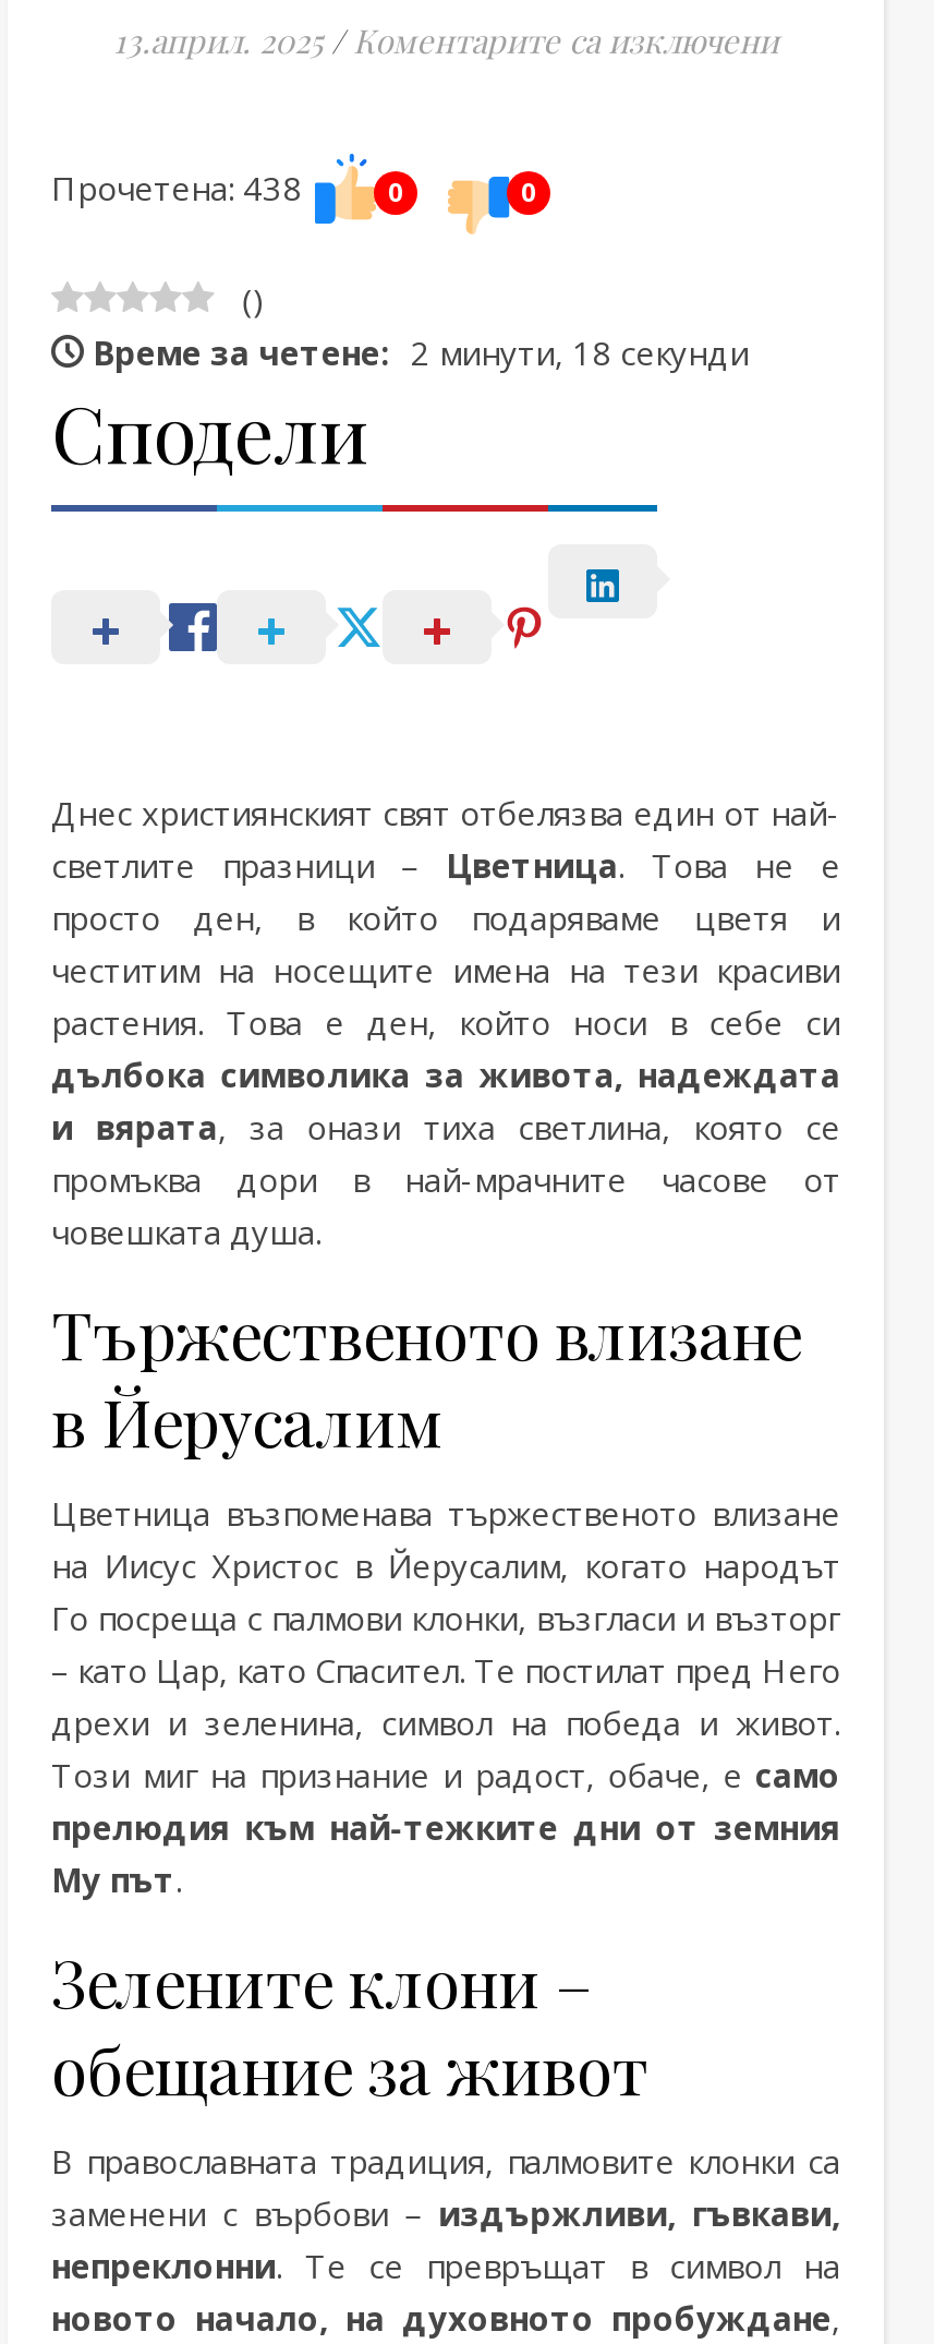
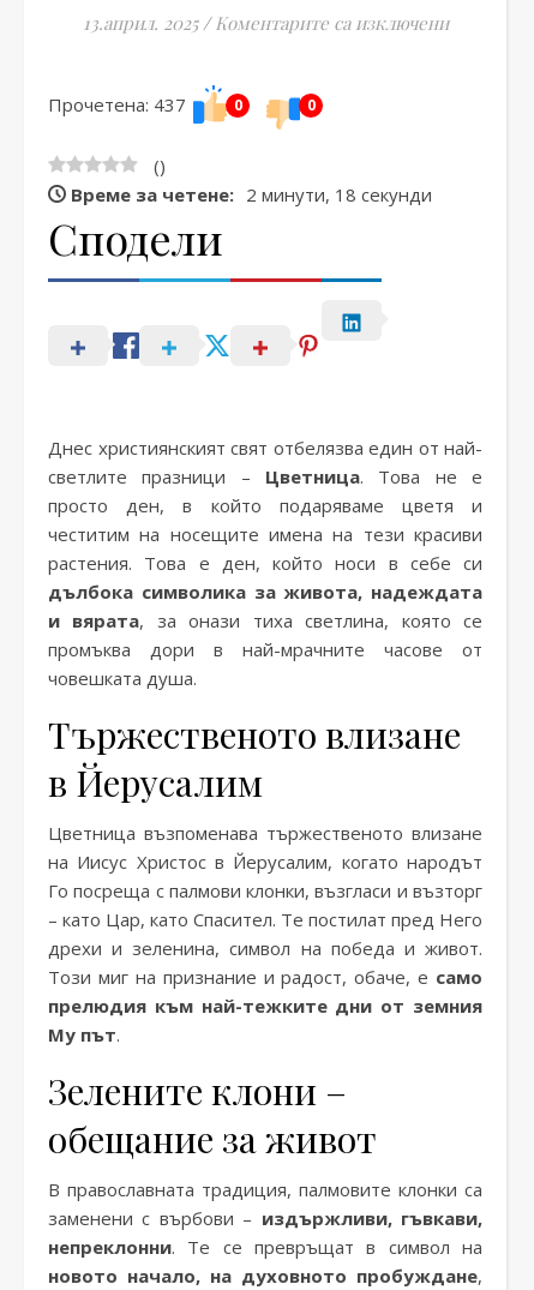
[51,166,311,209] Прочетена: 438 -> [48,92,191,116] Прочетена: 437

